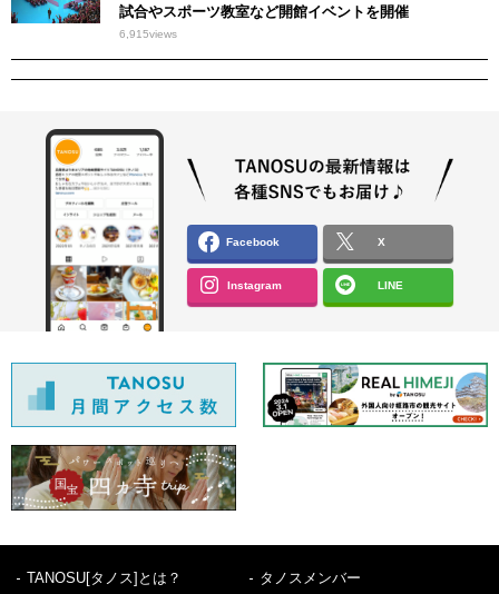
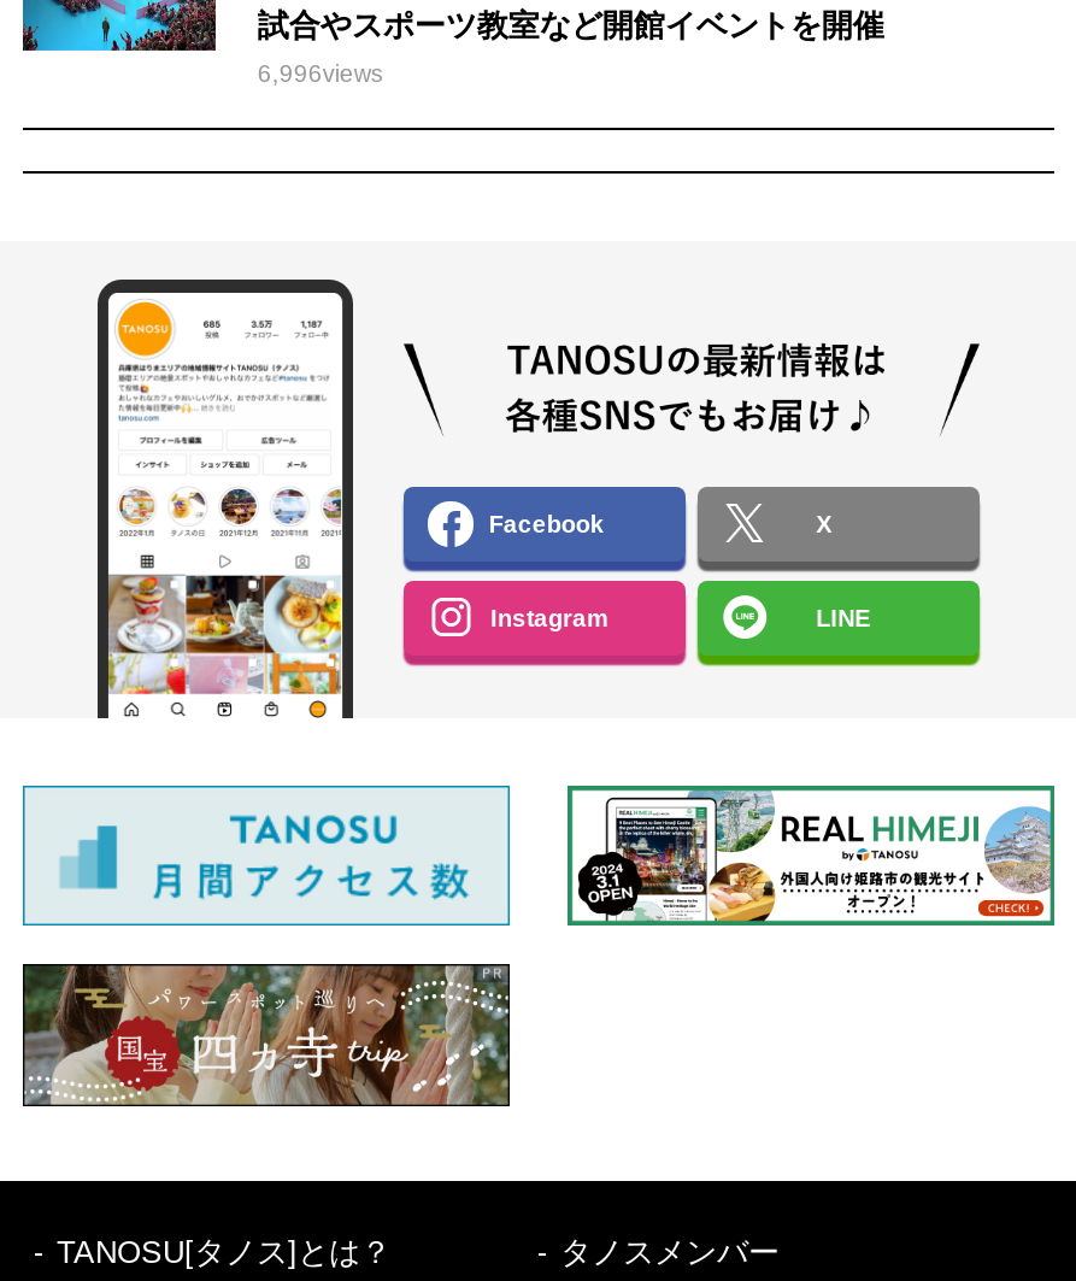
[120,28,178,40] 6,915views -> [258,61,383,87] 6,996views

